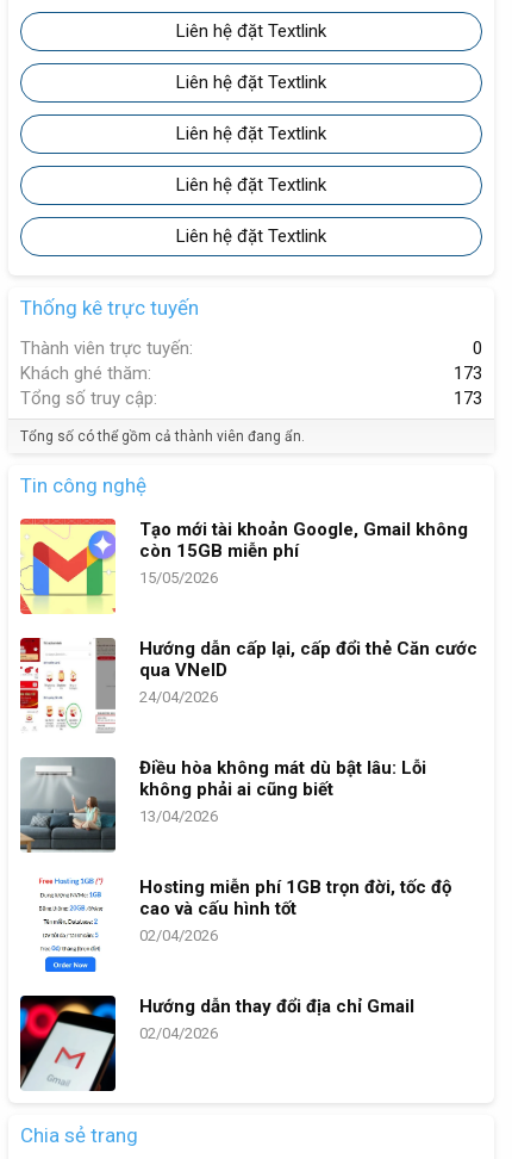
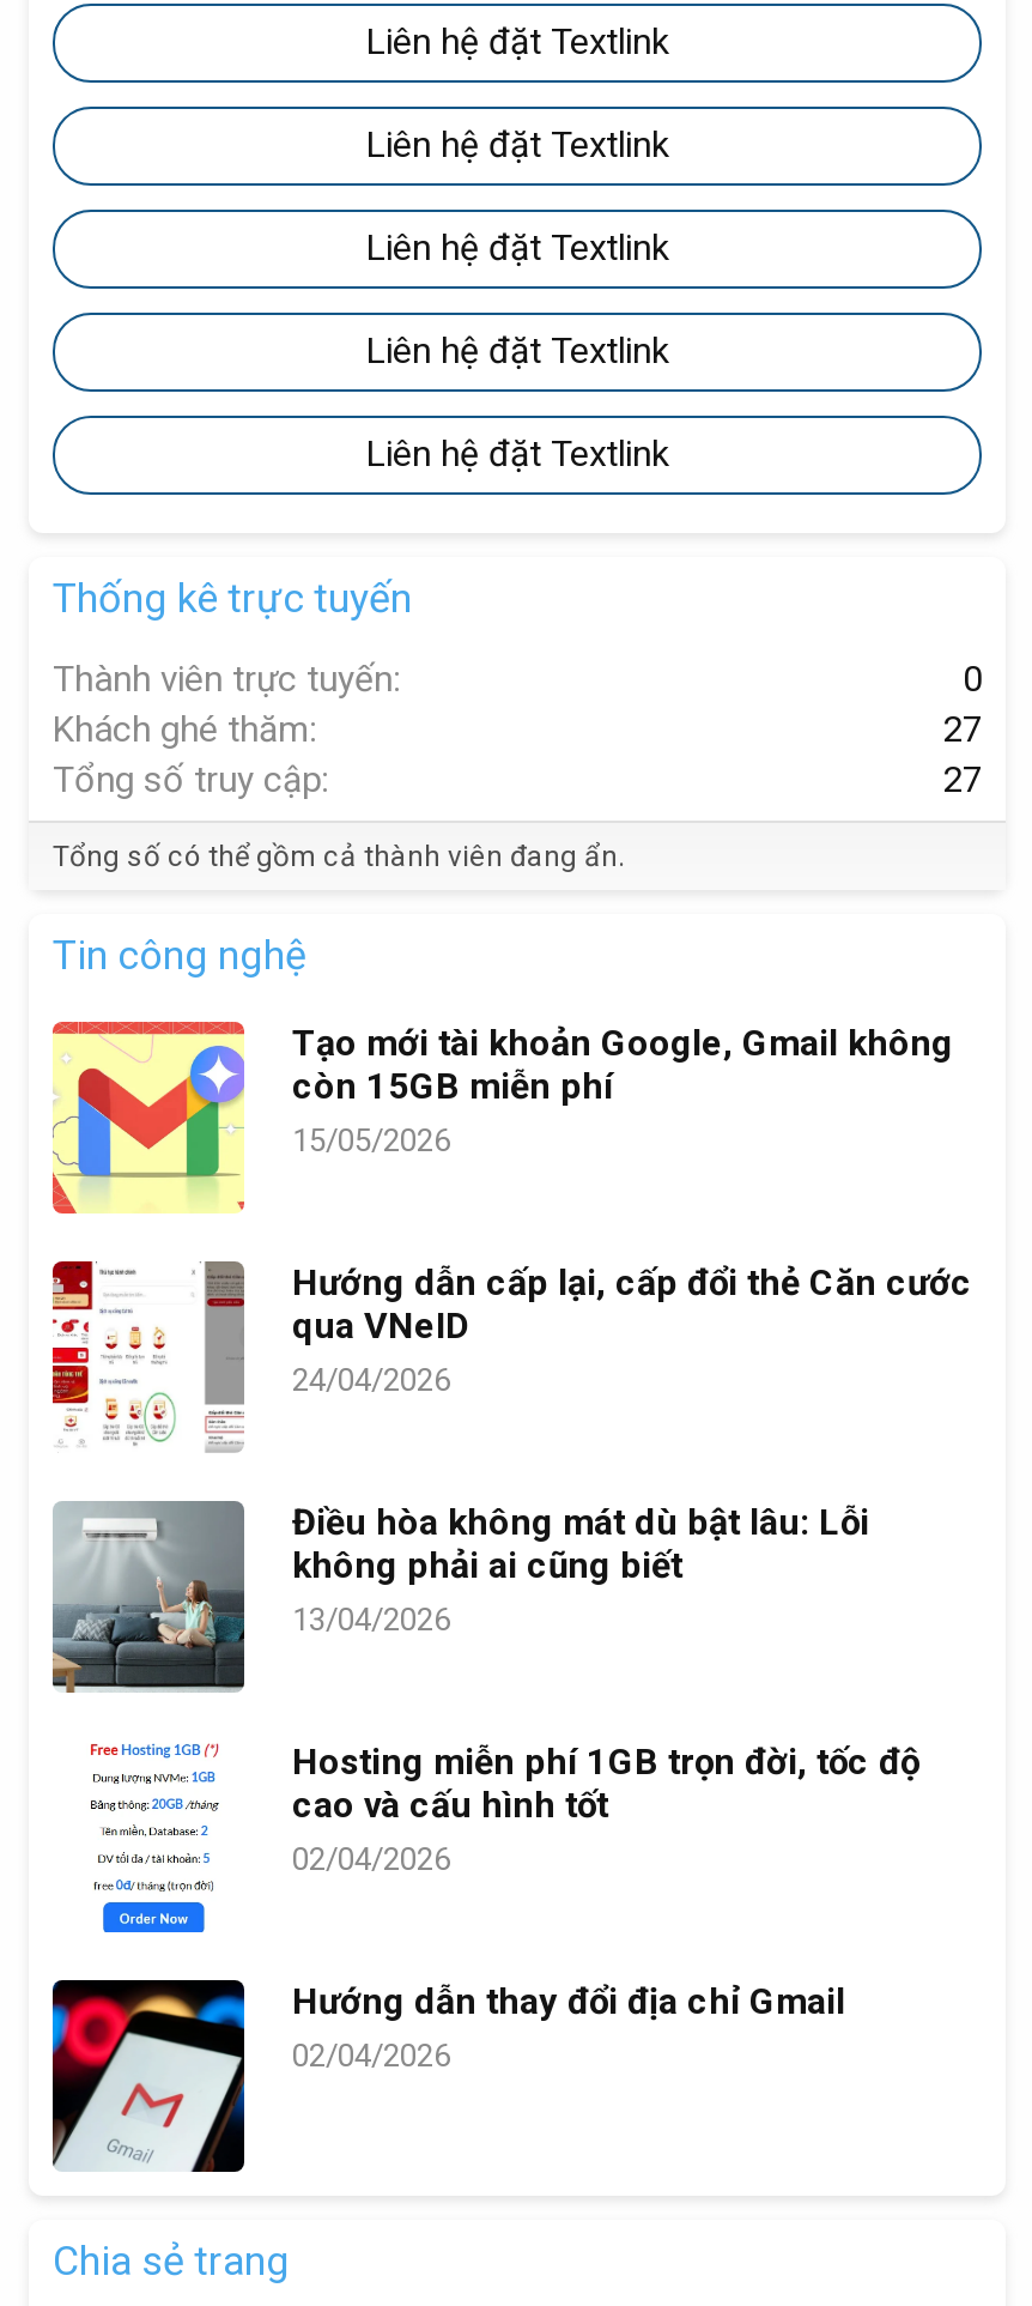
[454,363,482,384] 173 -> [943,709,982,752] 27
[454,388,482,409] 173 -> [943,759,982,802] 27

